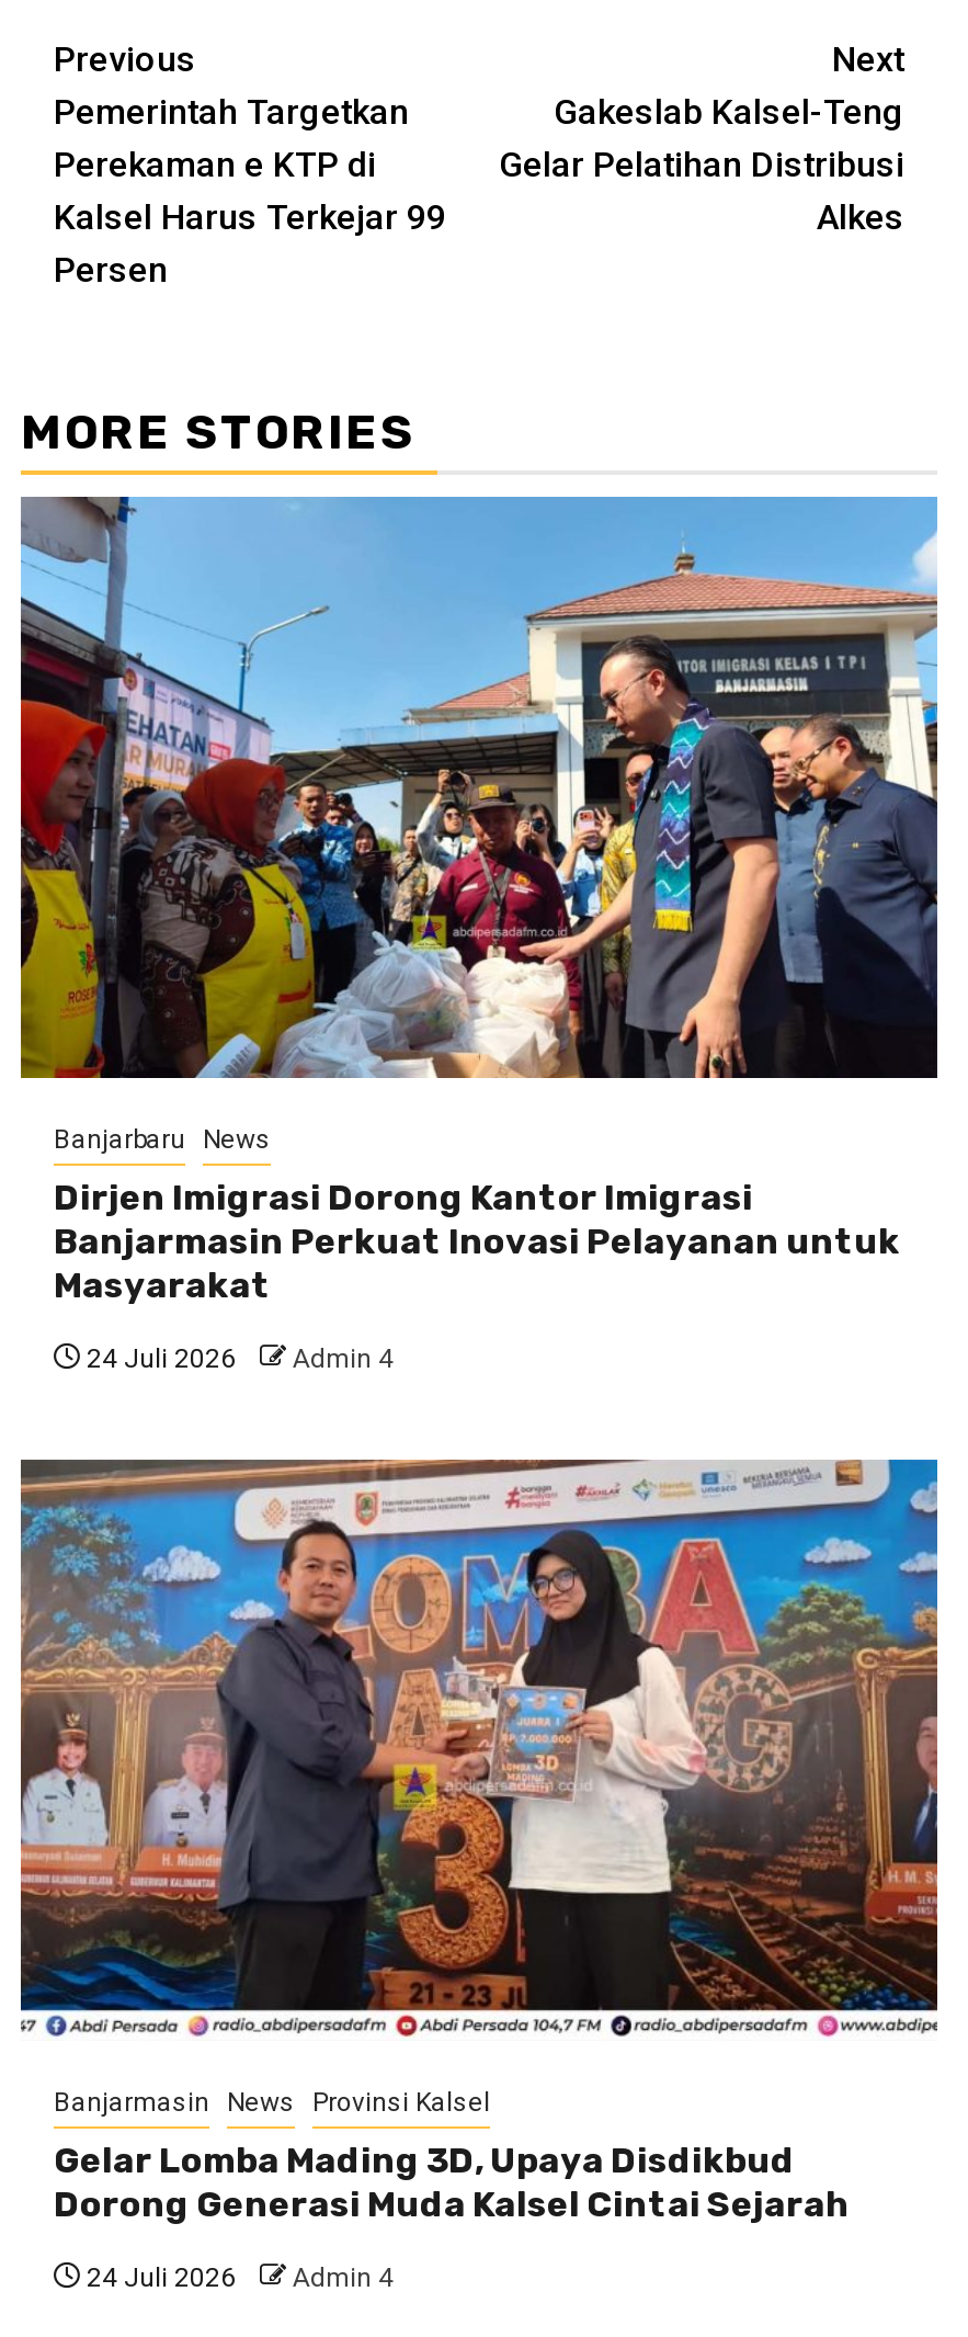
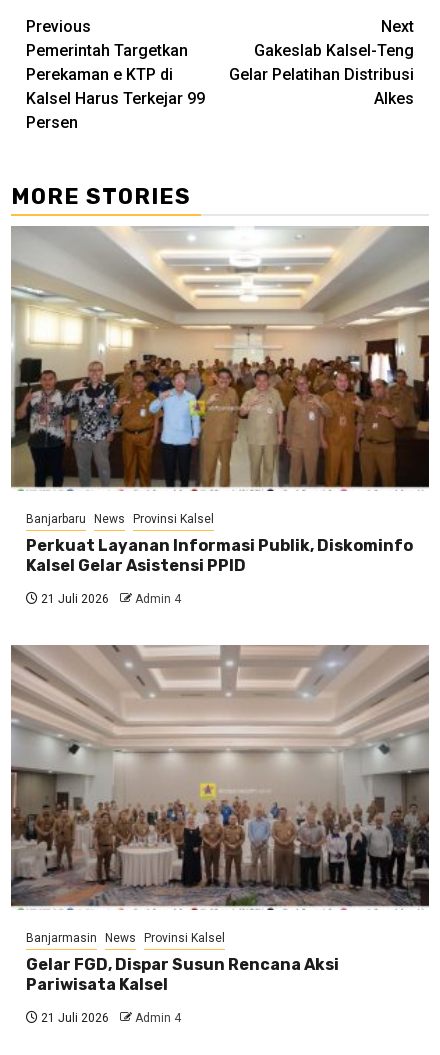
[19,495,937,1153] [image] | Banjarbaru News -> [10,226,430,526] [image] | Banjarbaru News Provinsi Kalsel
[54,1175,900,1305] Dirjen Imigrasi Dorong Kantor Imigrasi | Banjarmasin Perkuat Inovasi Pelayanan untuk | Masyarakat -> [26,536,413,575] Perkuat Layanan Informasi Publik, Diskominfo | Kalsel Gelar Asistensi PPID
[80,1342,394,1373] 24 Juli 2026 Admin 4 -> [38,592,181,606] 21 Juli 2026 Admin 4
[19,1457,939,2039] [image] -> [10,644,430,911] [image]
[54,2138,850,2224] Gelar Lomba Mading 3D, Upaya Disdikbud | Dorong Generasi Muda Kalsel Cintai Sejarah -> [26,955,339,994] Gelar FGD, Dispar Susun Rencana Aksi | Pariwisata Kalsel
[80,2261,394,2292] 24 Juli 2026 Admin 4 -> [38,1011,181,1025] 21 Juli 2026 Admin 4

